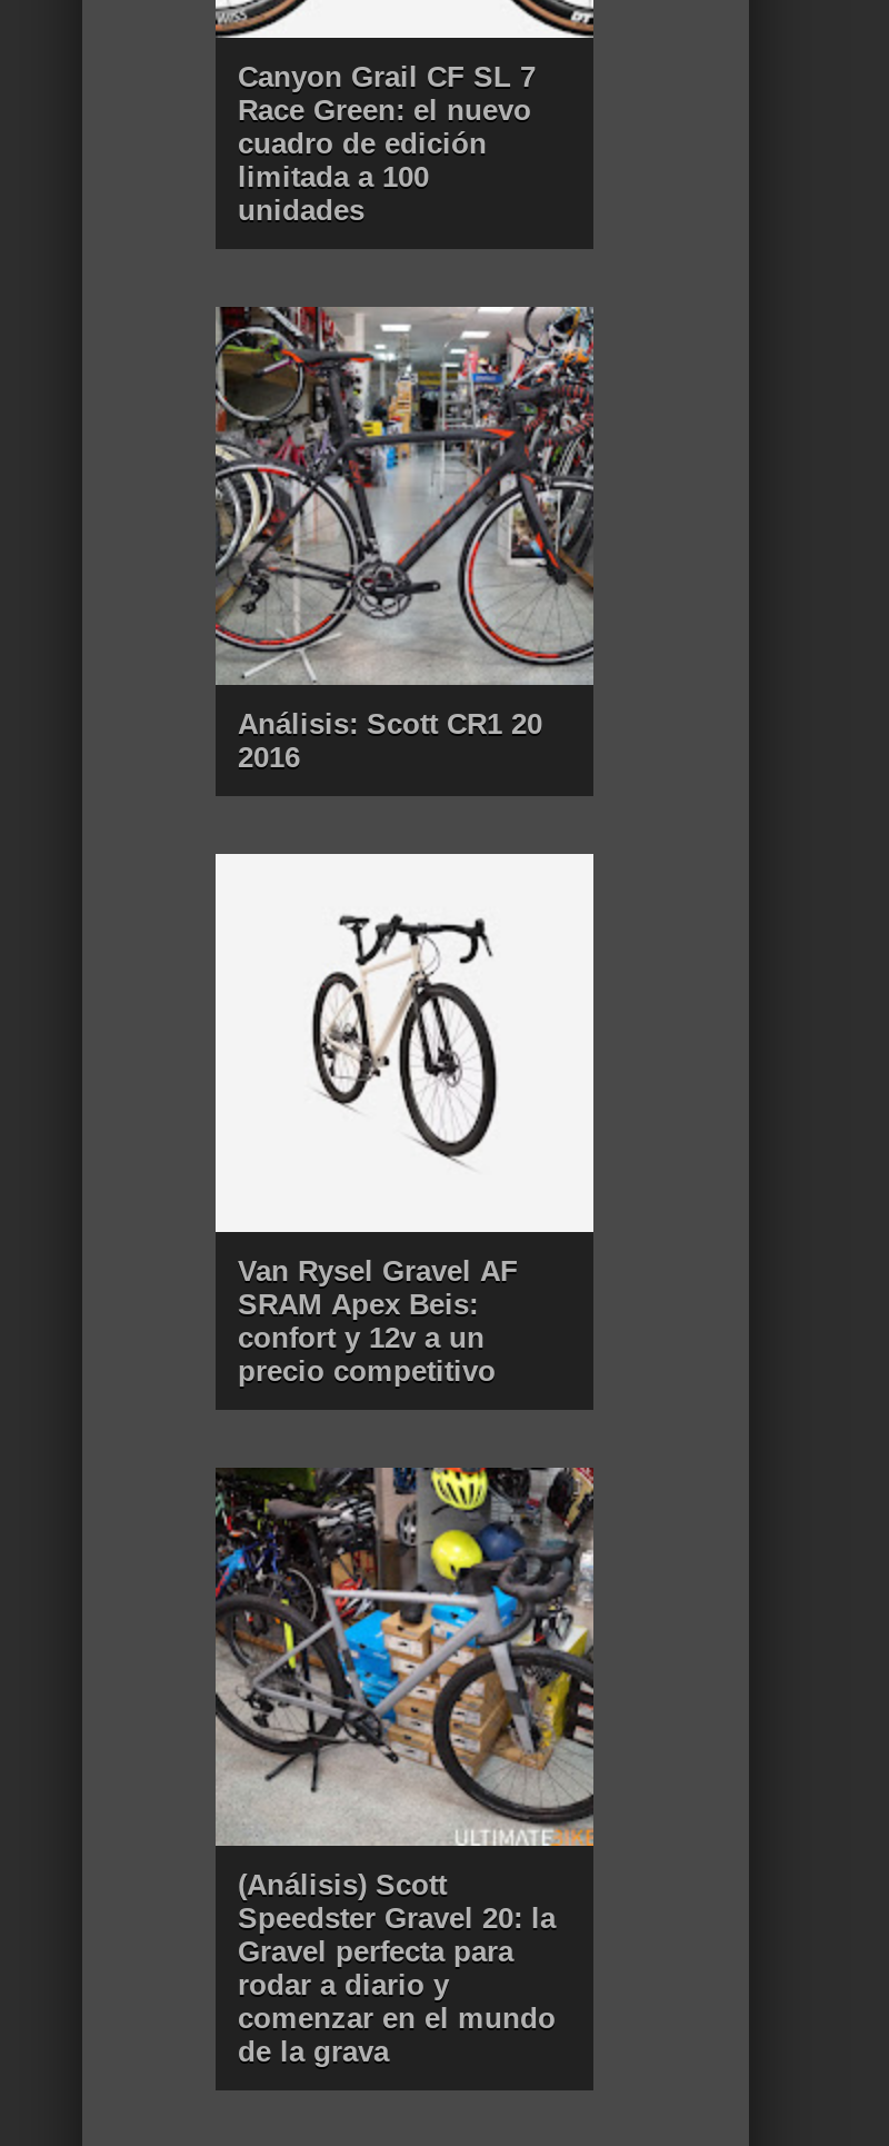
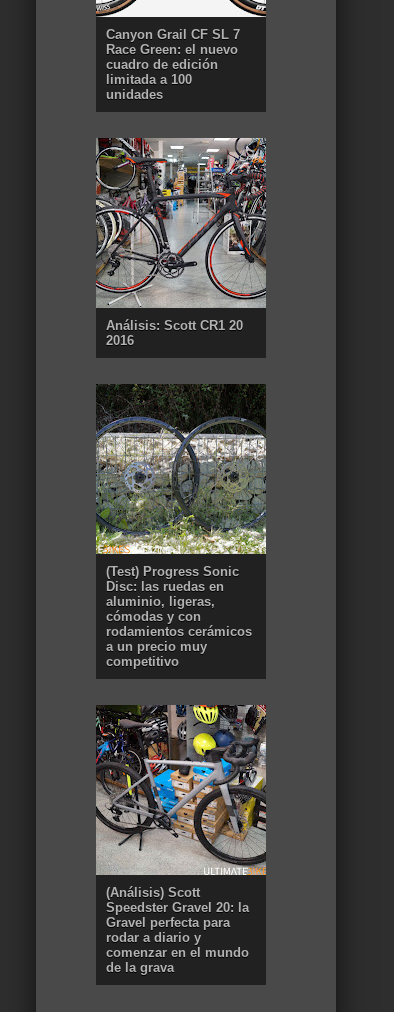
[213,852,596,1388] [image] | Van Rysel Gravel AF | SRAM Apex Beis: | confort y 12v a un | precio competitivo -> [95,383,266,669] [image] | (Test) Progress Sonic | Disc: las ruedas en | aluminio, ligeras, | cómodas y con | rodamientos cerámicos | a un precio muy | competitivo

